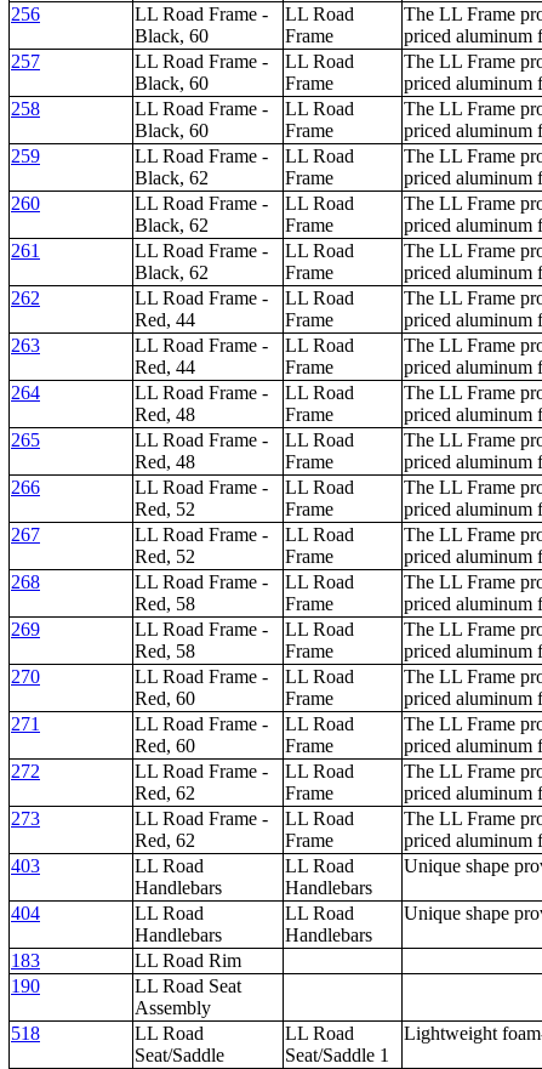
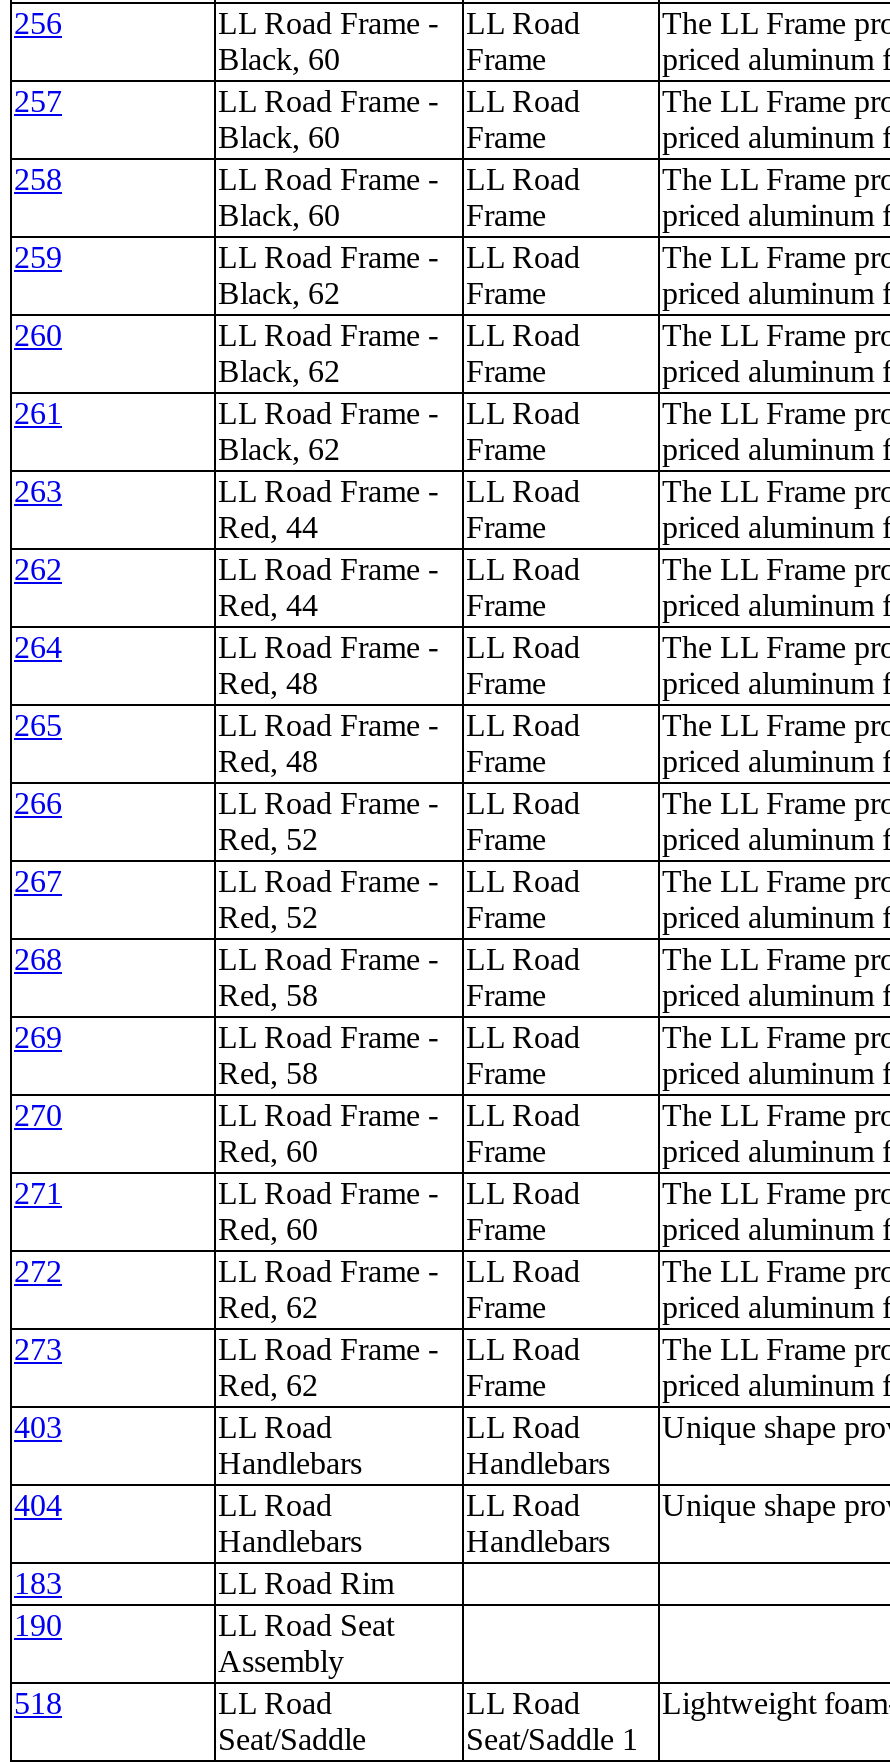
[11,287,40,308] 262 -> [14,474,62,508] 263
[11,335,40,355] 263 -> [14,552,62,586] 262

